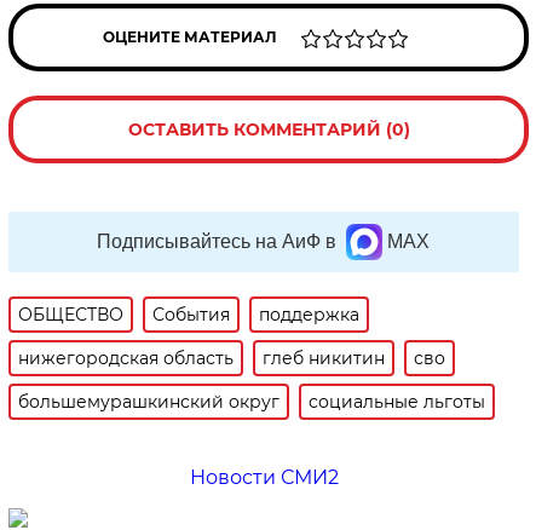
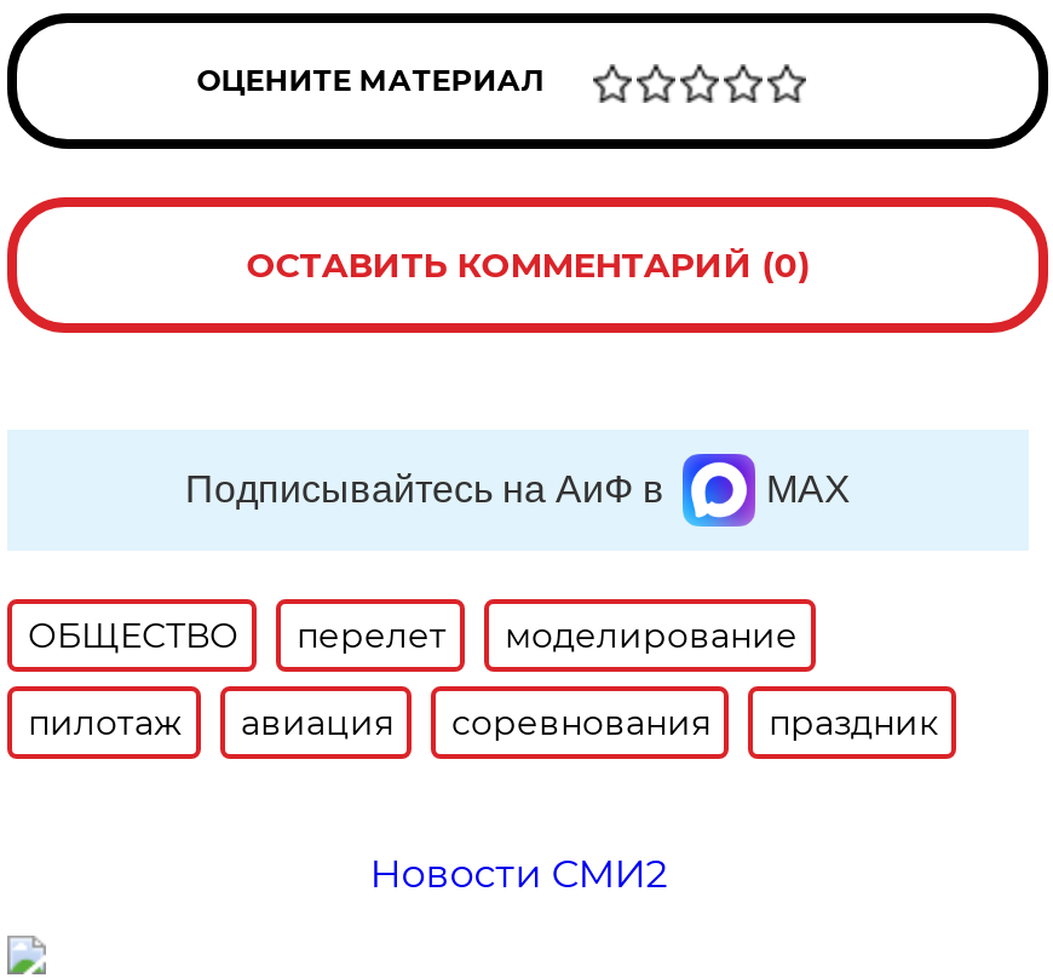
[19,304,486,413] События | поддержка | нижегородская область | глеб никитин | сво | большемурашкинский округ | социальные льготы -> [28,614,938,744] перелет | моделирование | пилотаж | авиация | соревнования | праздник

